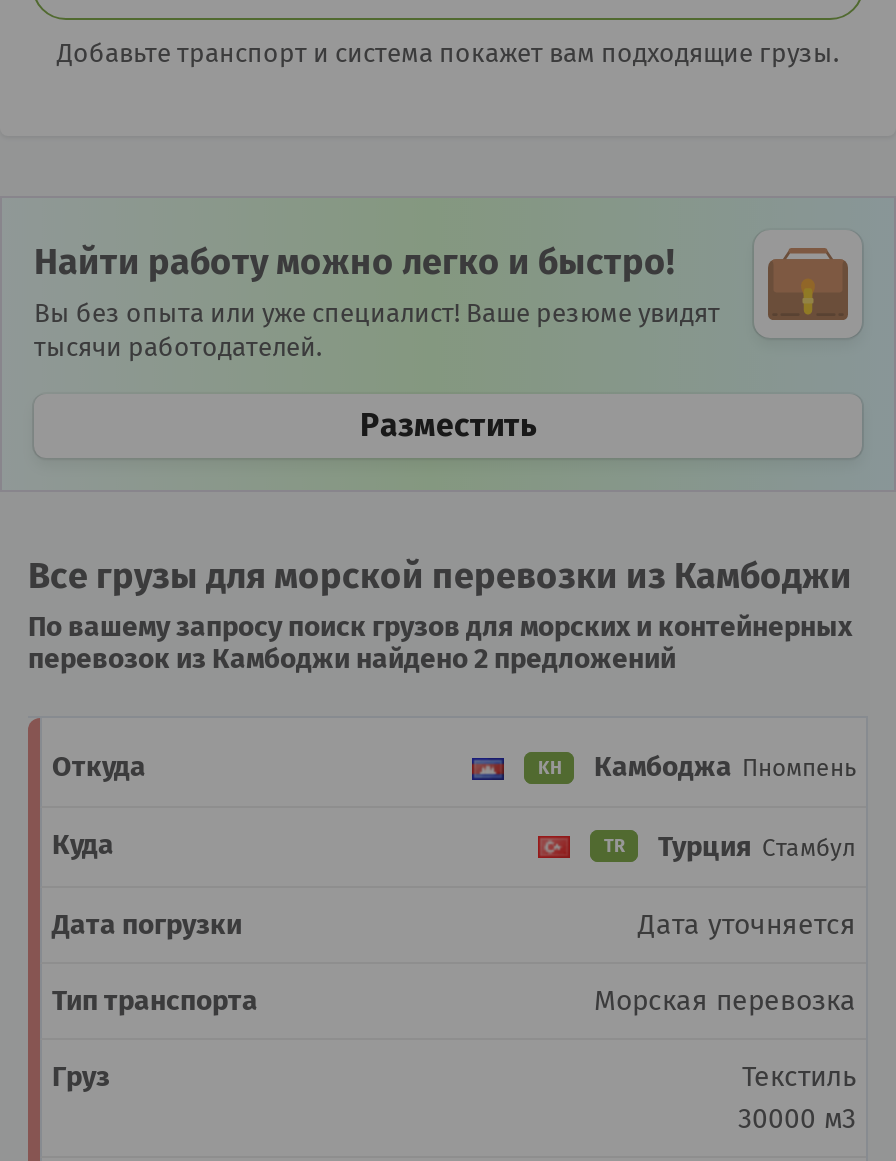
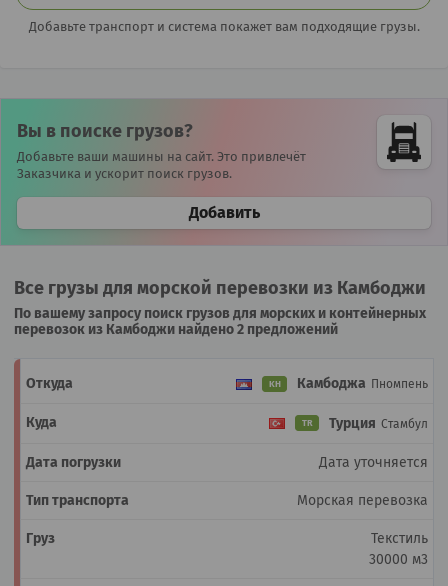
[6,198,874,490] [image] | Найти работу можно легко и быстро! | Вы без опыта или уже специалист! Ваше резюме увидят | тысячи работодателей. -> [3,98,436,246] [image] | Вы в поиске грузов? | Добавьте ваши машины на сайт. Это привлечёт | Заказчика и ускорит поиск грузов.
[360,406,536,444] Разместить -> [188,203,259,222] Добавить

